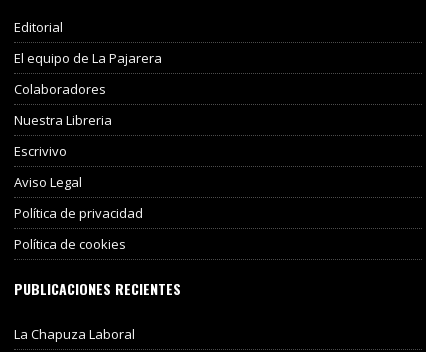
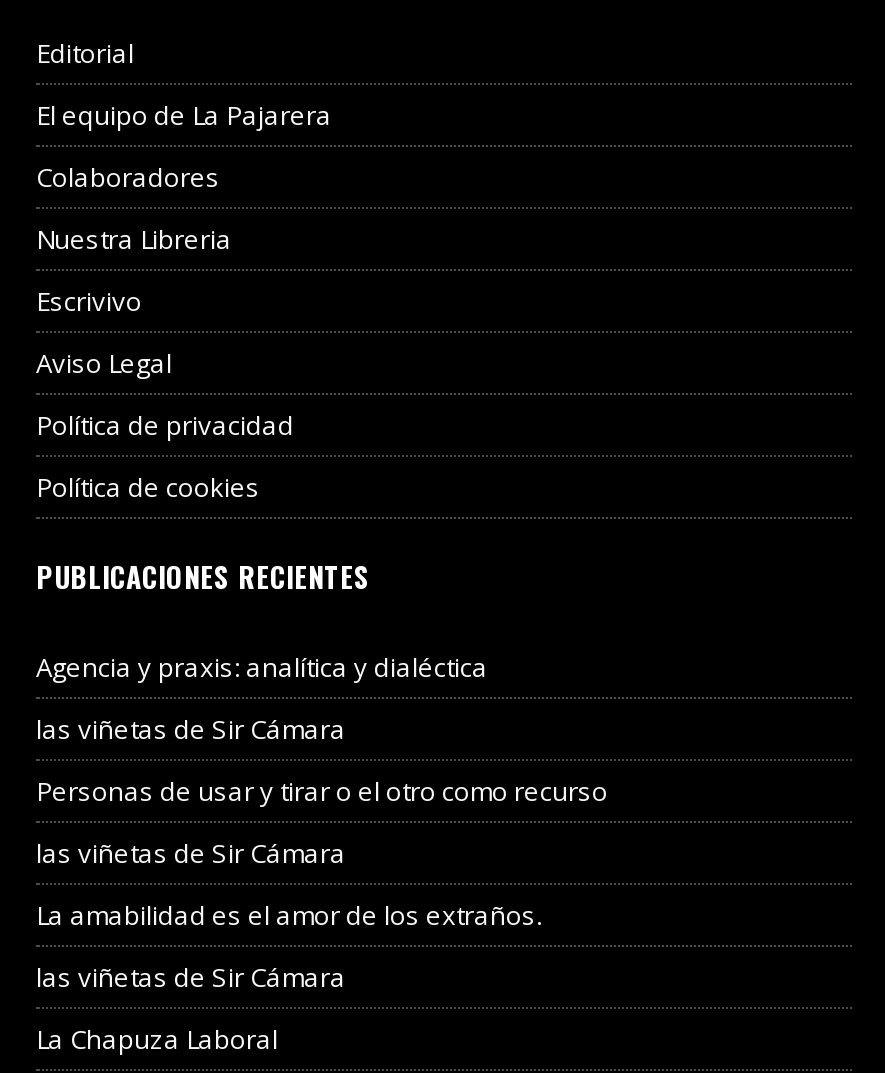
none -> [36,648,608,994] Agencia y praxis: analítica y dialéctica | las viñetas de Sir Cámara | Personas de usar y tirar o el otro como recurso | las viñetas de Sir Cámara | La amabilidad es el amor de los extraños. | las viñetas de Sir Cámara

